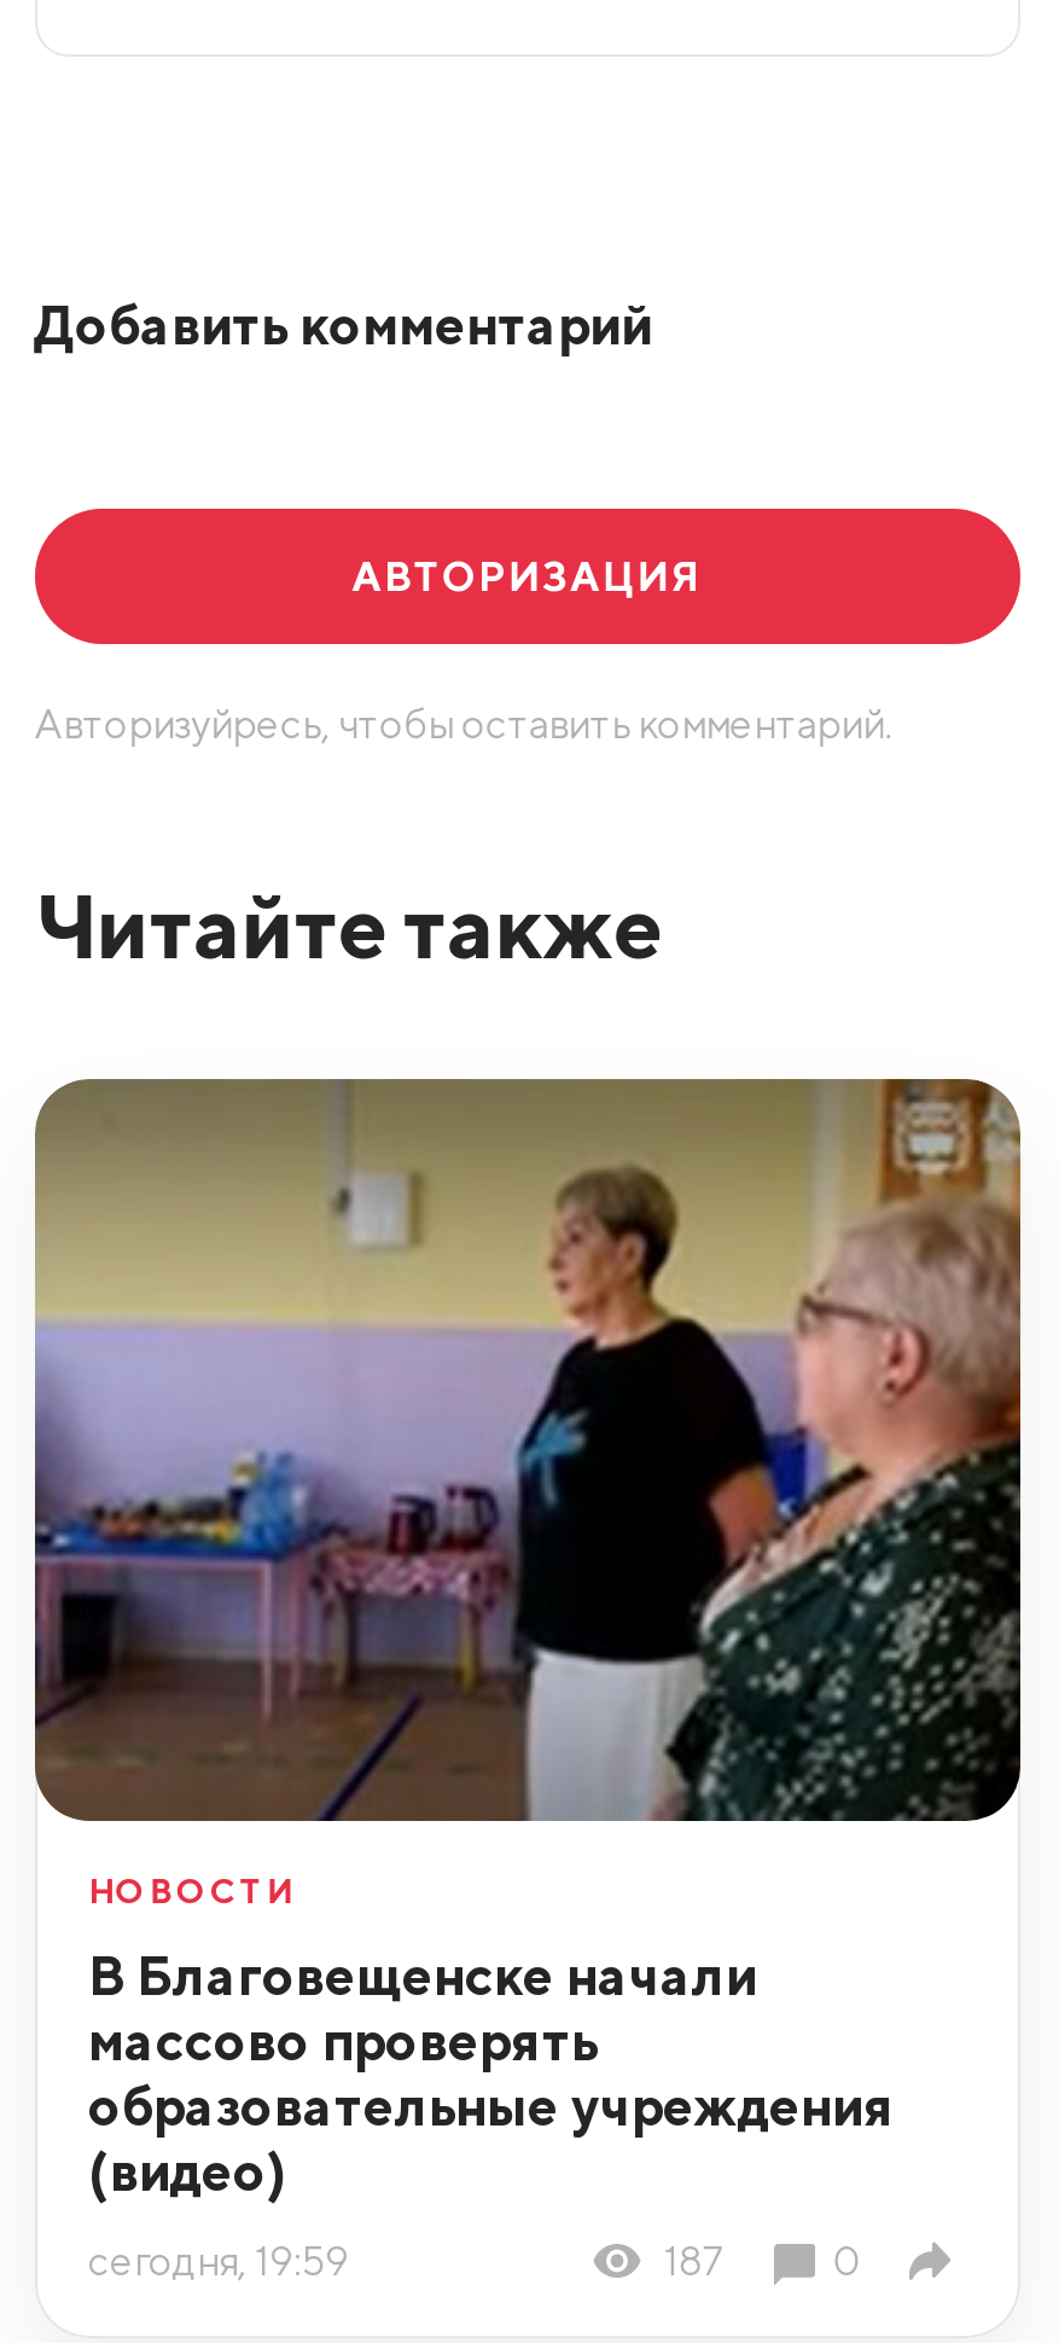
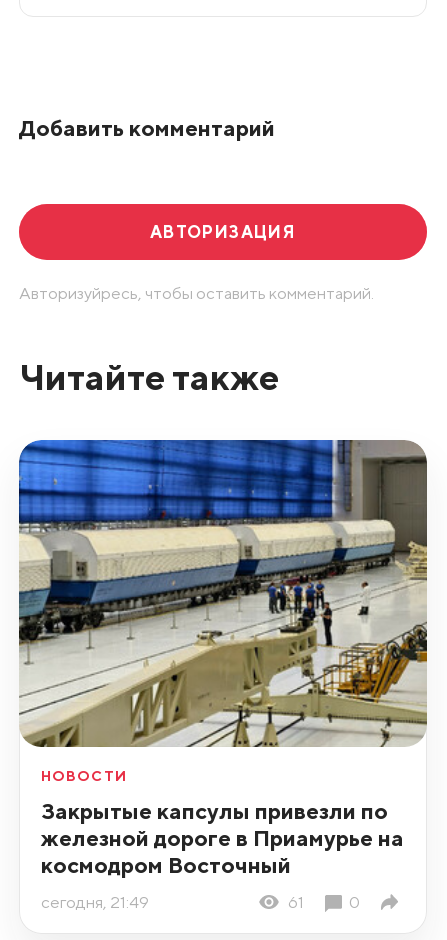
[33,1077,1023,1823] [image] -> [18,439,428,748] [image]
[88,1943,895,2204] В Благовещенске начали | массово проверять | образовательные учреждения | (видео) -> [41,797,404,878] Закрытые капсулы привезли по | железной дороге в Приамурье на | космодром Восточный
[88,2237,724,2285] сегодня, 19:59 | 187 -> [41,892,304,912] сегодня, 21:49 | 61

